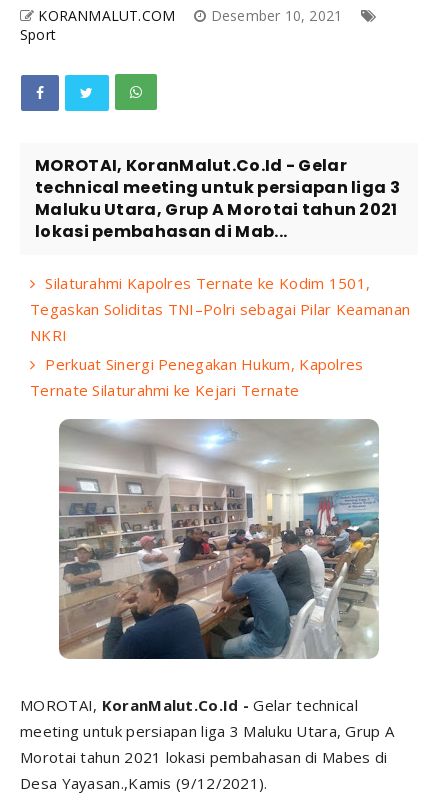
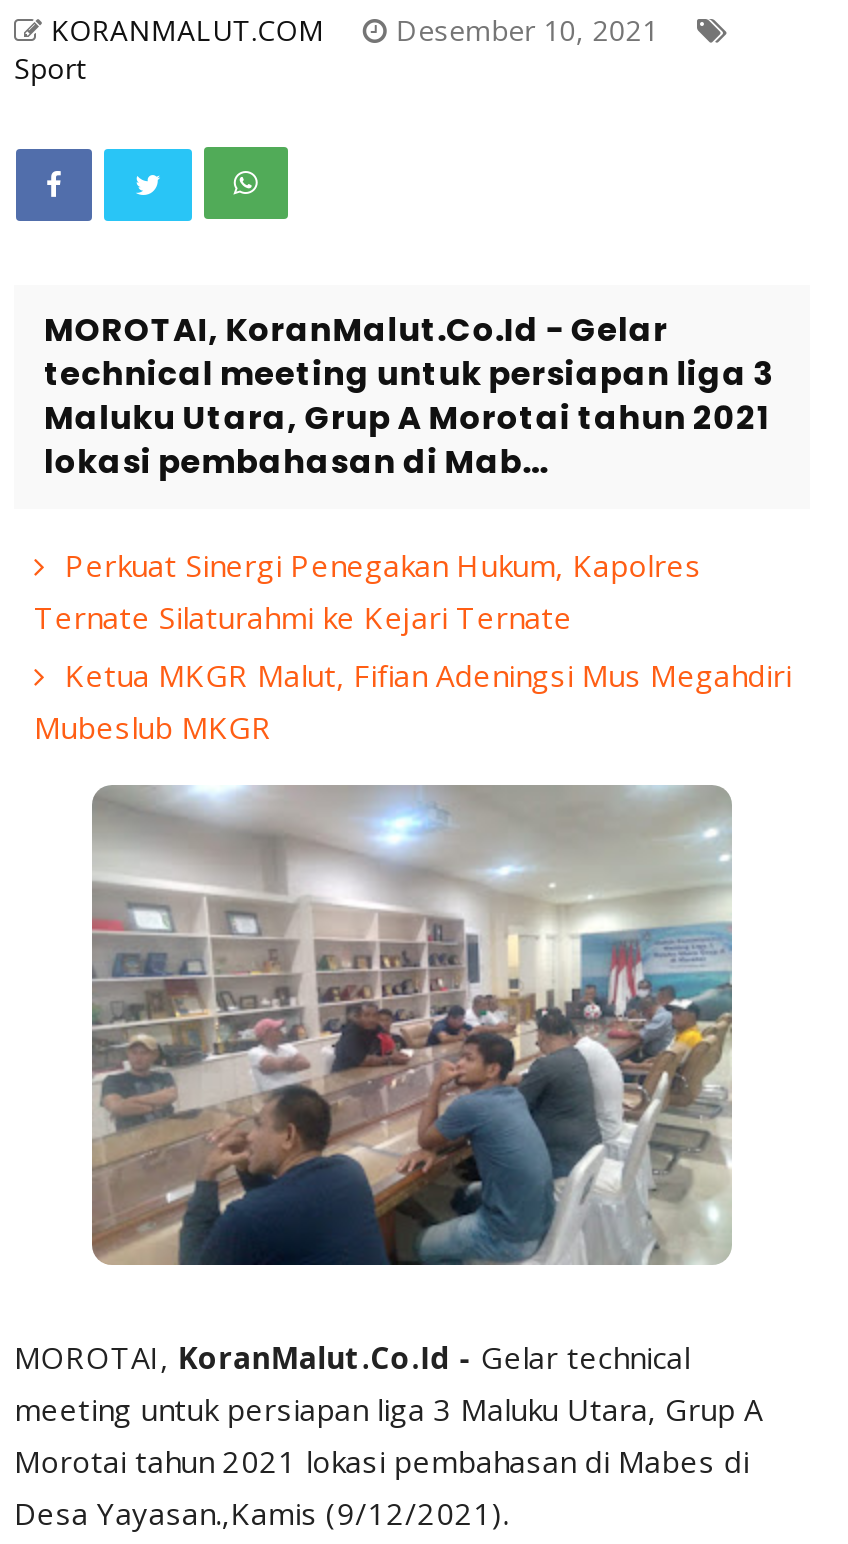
[30,273,410,345] Silaturahmi Kapolres Ternate ke Kodim 1501, | Tegaskan Soliditas TNI–Polri sebagai Pilar Keamanan | NKRI -> none
moved [30,354,364,400] -> [34,545,701,637]: Perkuat Sinergi Penegakan Hukum, Kapolres | Ternate Silaturahmi ke Kejari Ternate
none -> [34,655,791,747] Ketua MKGR Malut, Fifian Adeningsi Mus Megahdiri | Mubeslub MKGR

